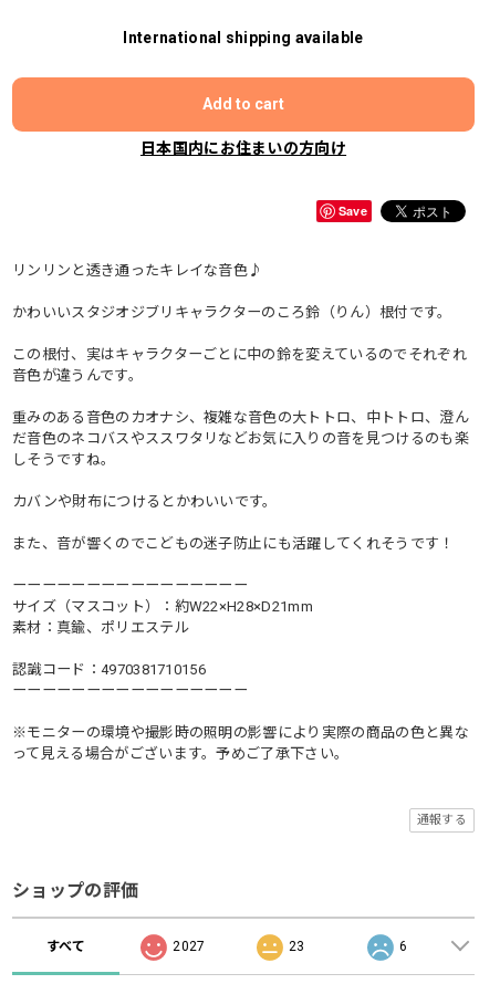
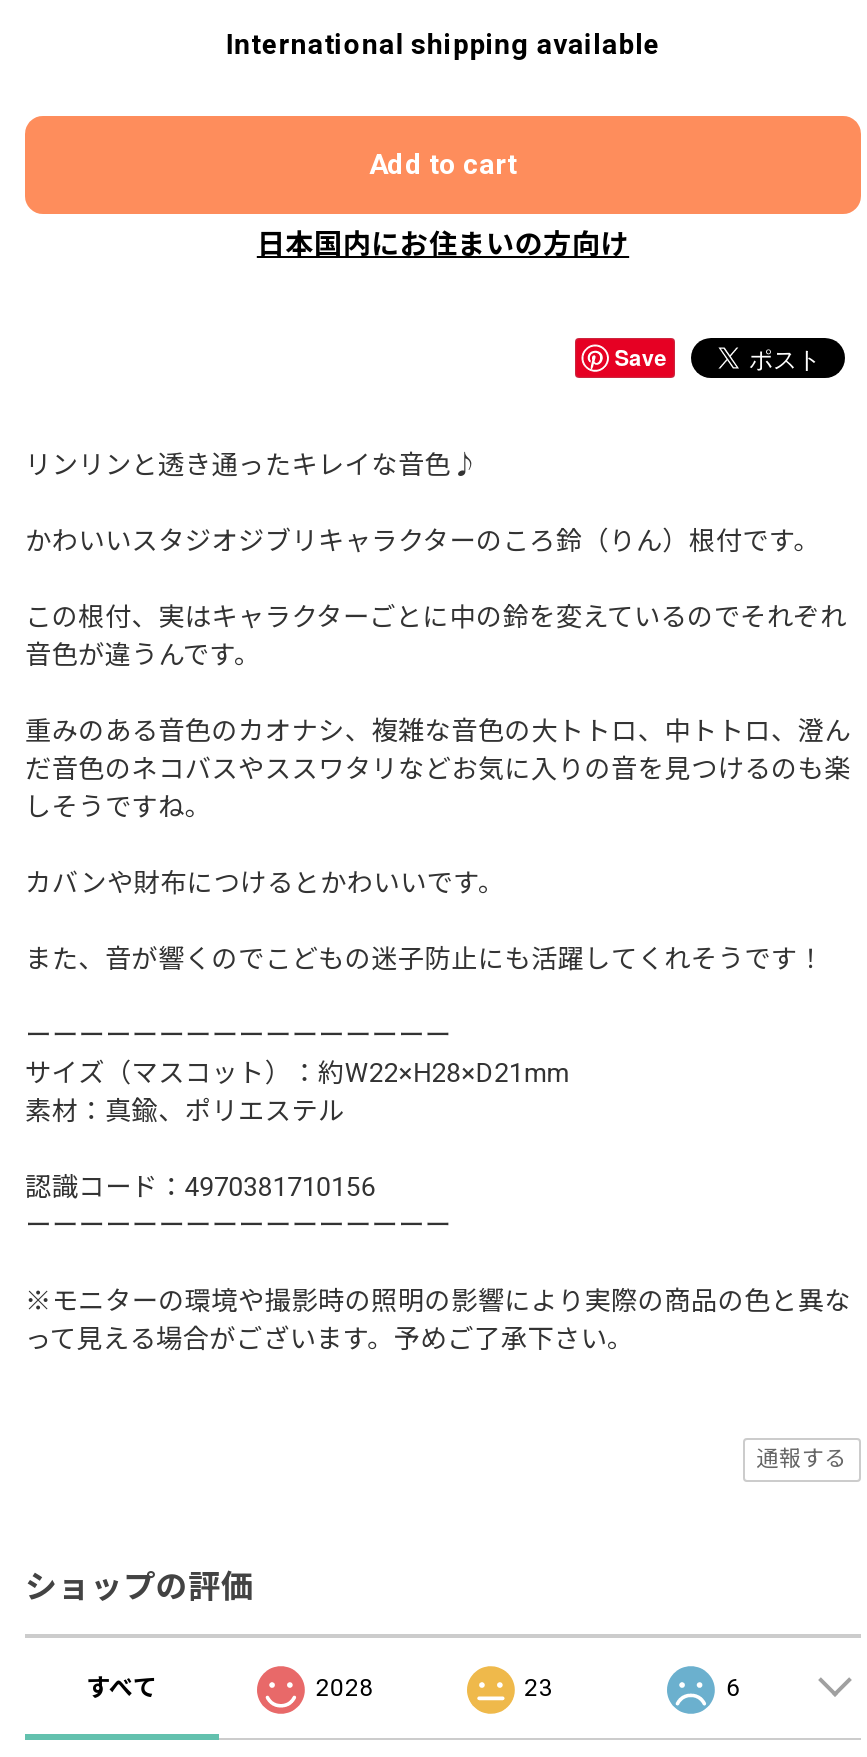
[173,939,205,955] 2027 -> [316,1675,374,1703] 2028

